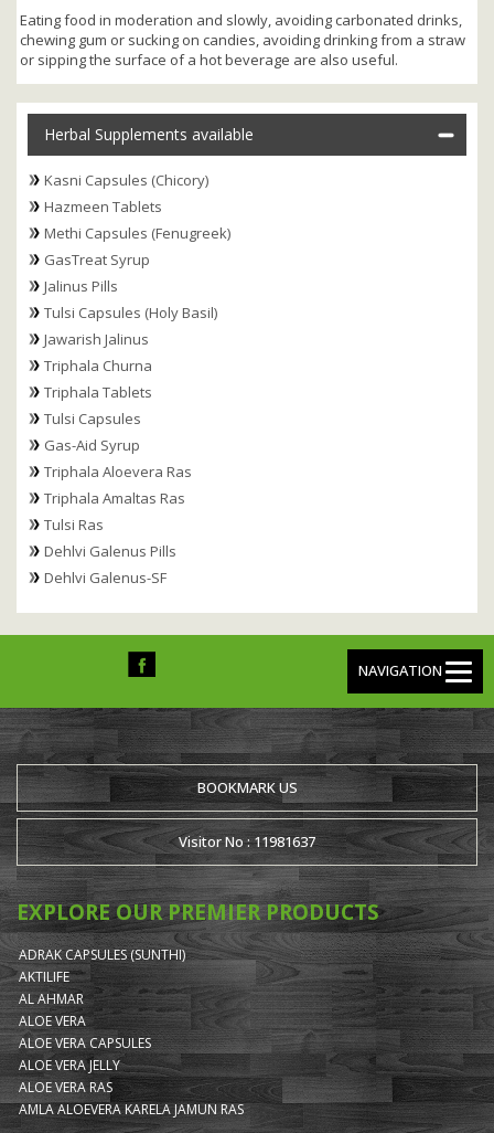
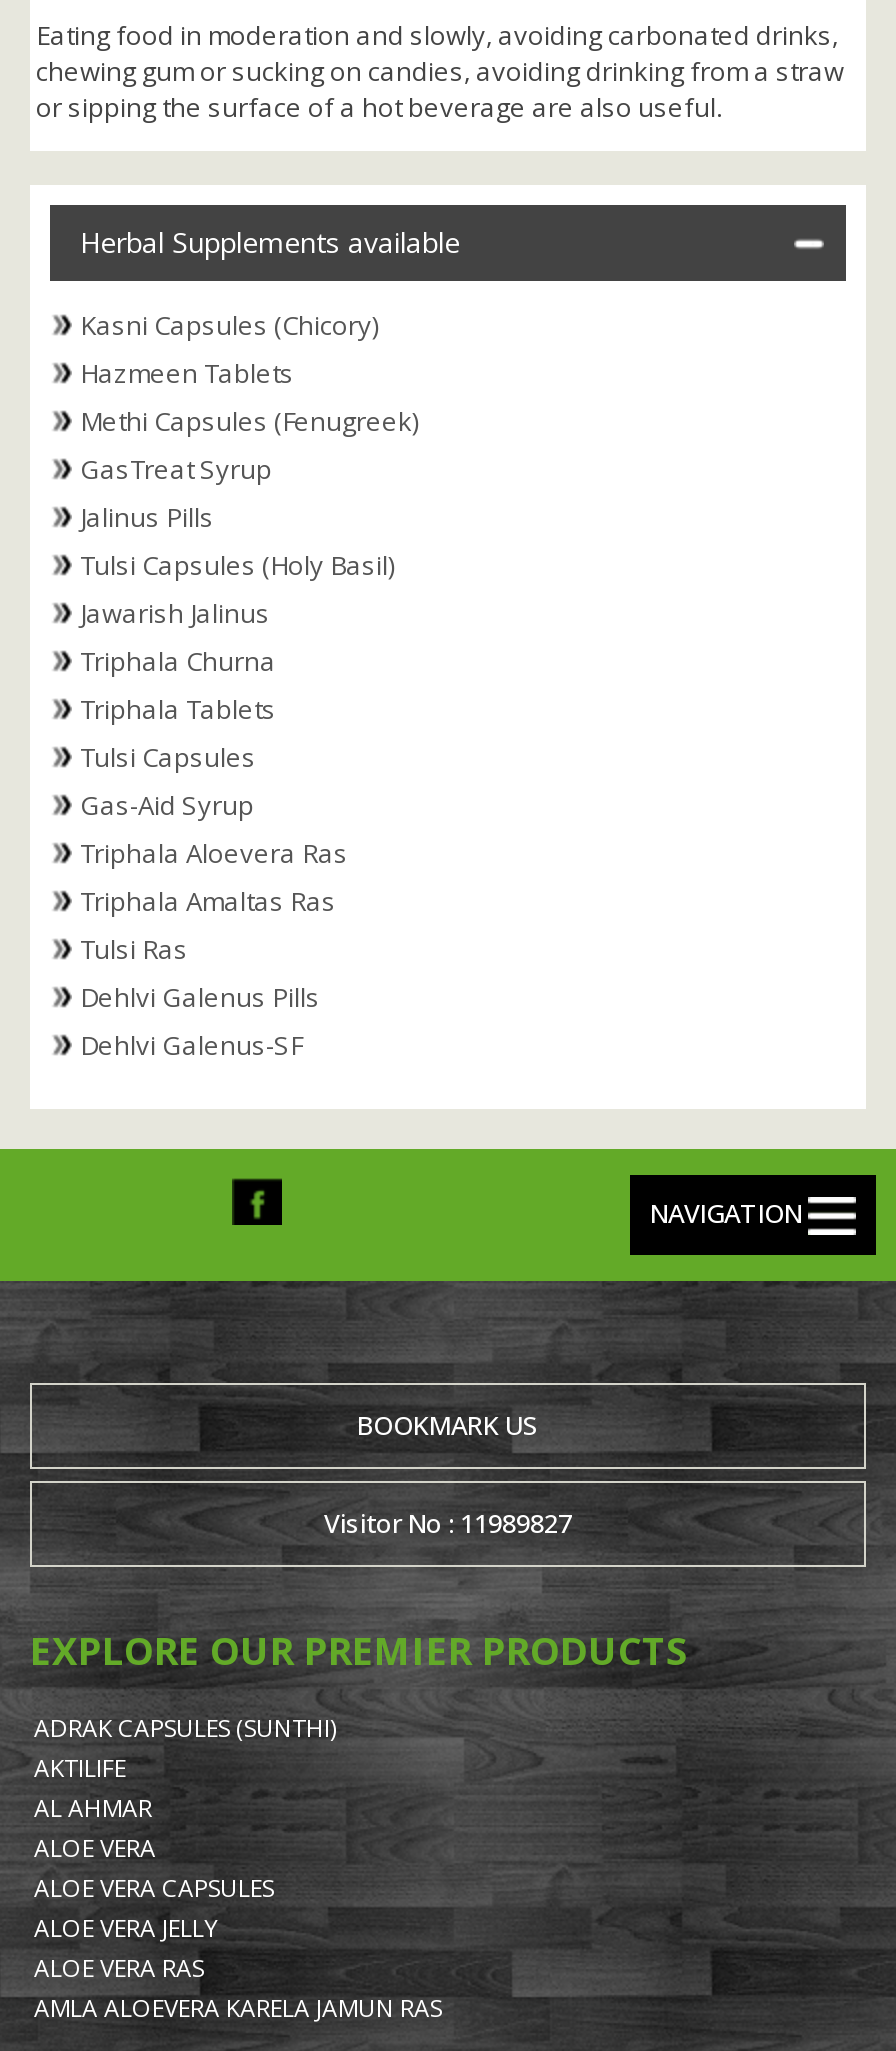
[179,831,315,851] Visitor No : 11981637 -> [324,1505,572,1541] Visitor No : 11989827

